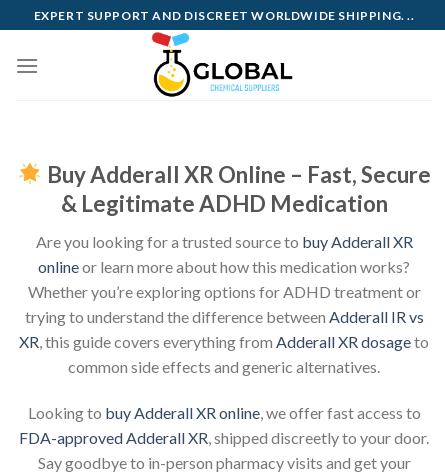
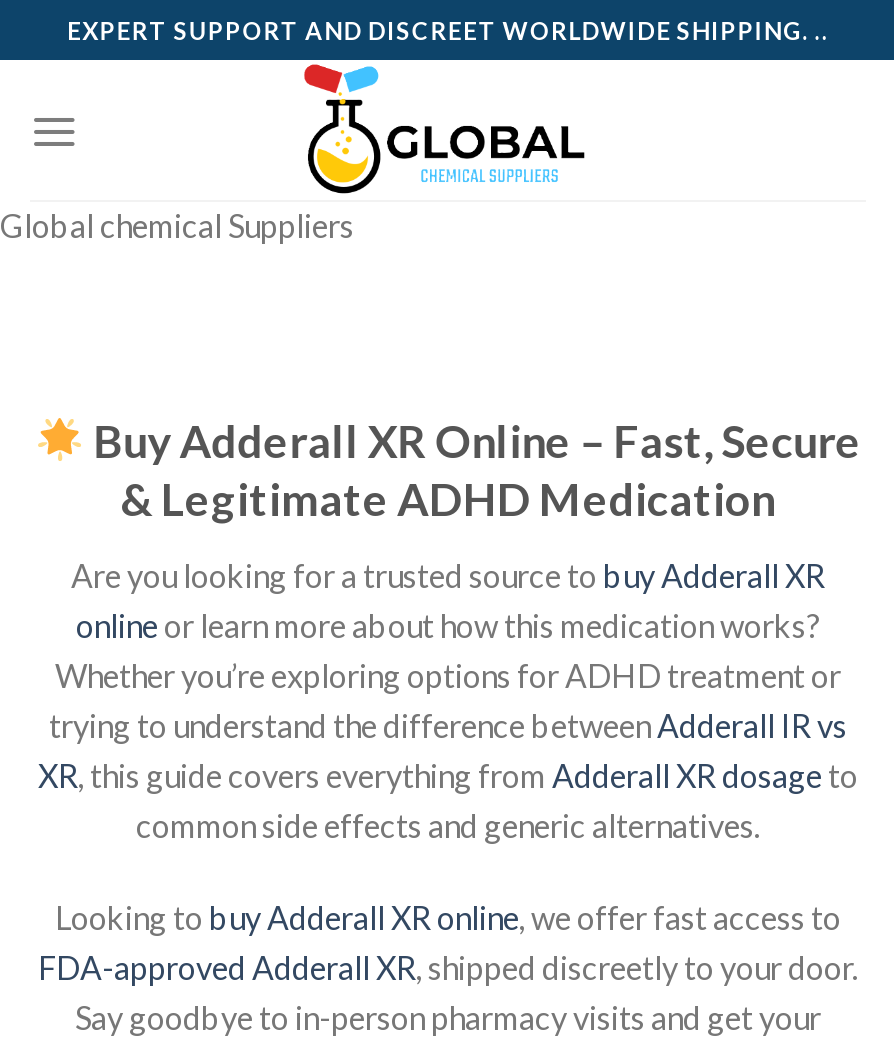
none -> [0,206,354,244] Global chemical Suppliers

